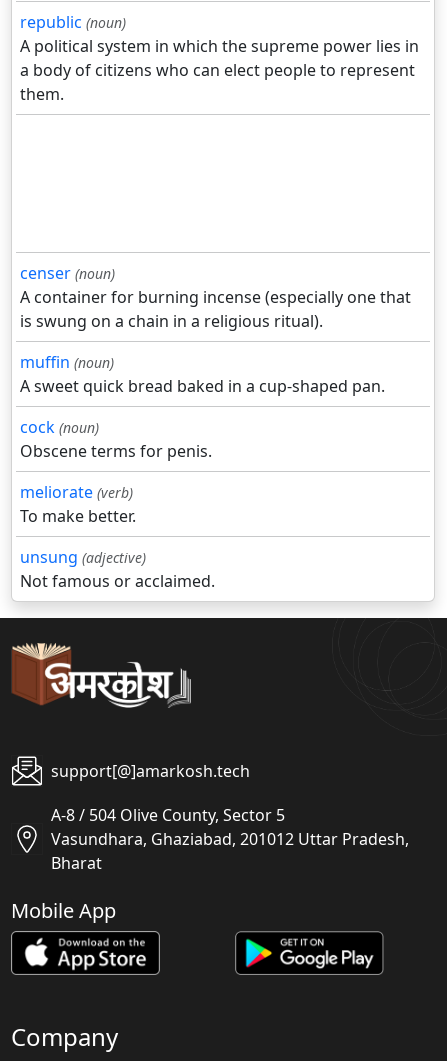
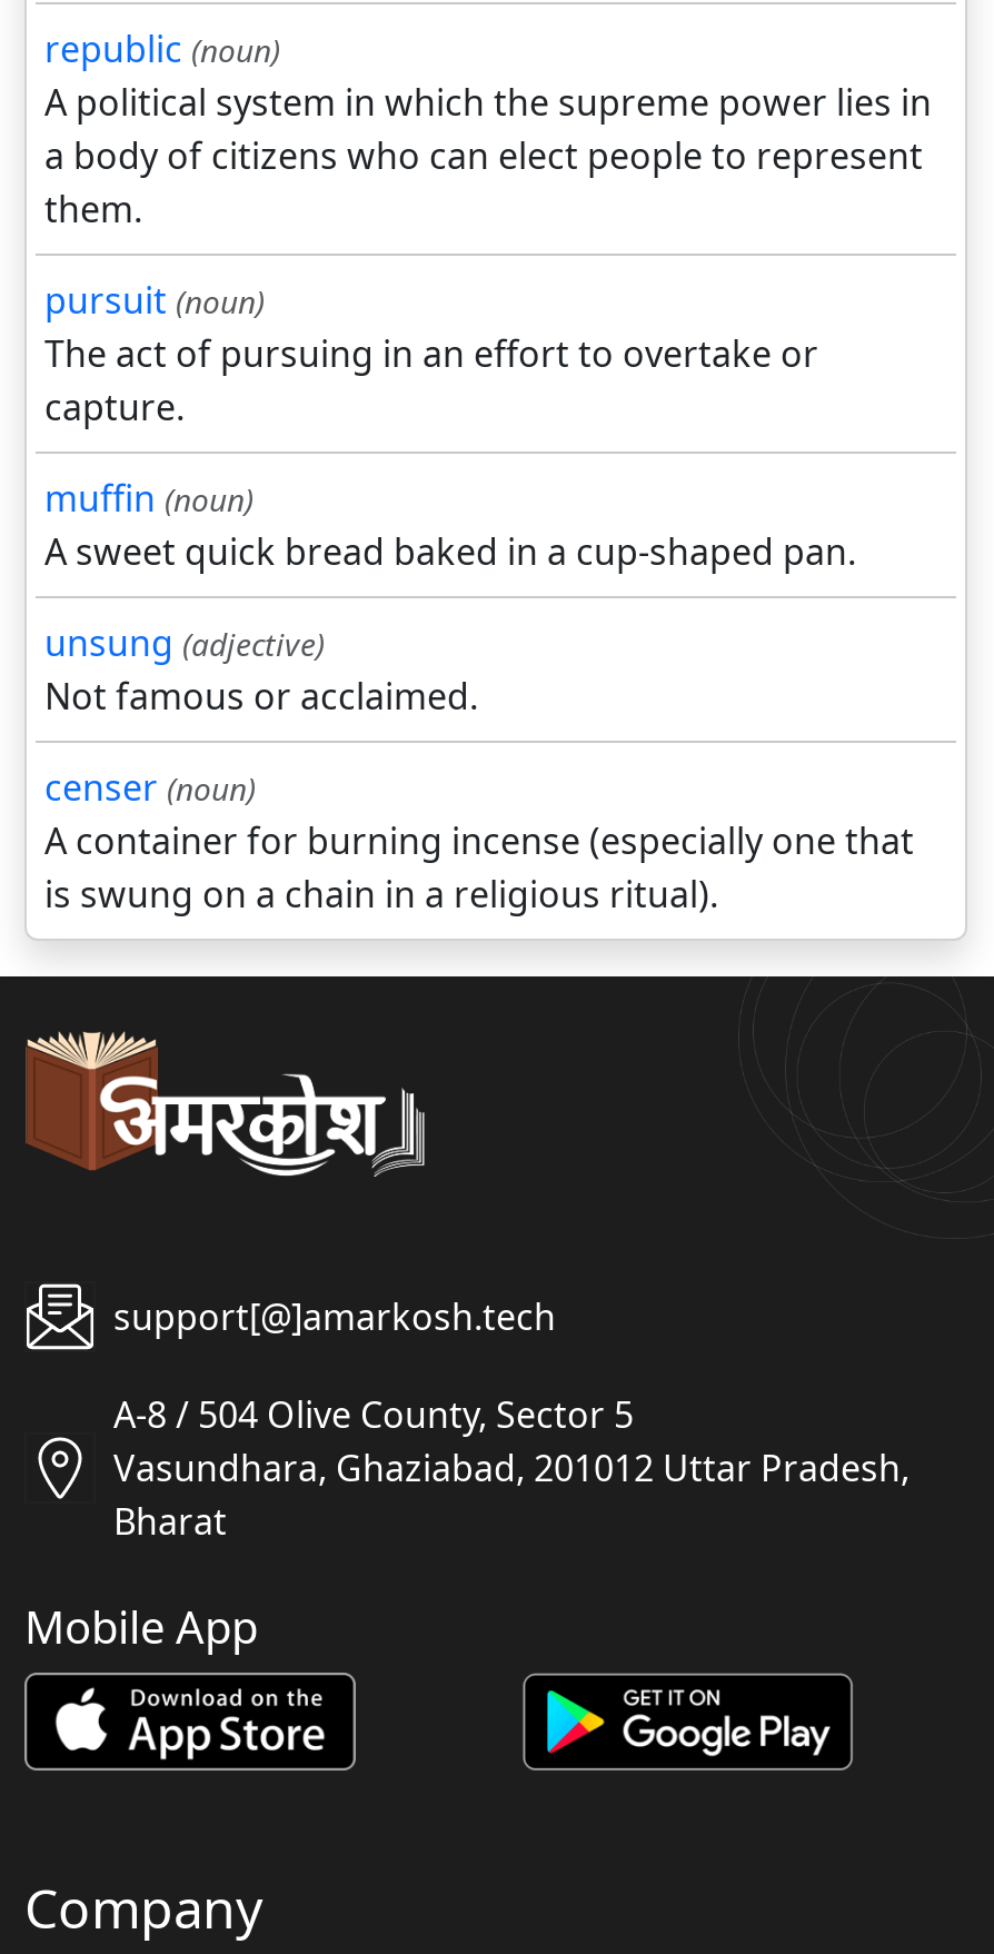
none -> [44,276,818,432] pursuit (noun) | The act of pursuing in an effort to overtake or | capture.
moved [20,262,411,332] -> [44,763,914,919]: censer (noun) | A container for burning incense (especially one that | is swung on a chain in a religious ritual).
moved [20,351,385,397] -> [44,474,856,577]: muffin (noun) | A sweet quick bread baked in a cup-shaped pan.
[20,416,212,527] cock (noun) | Obscene terms for penis. | meliorate (verb) | To make better. -> none
moved [20,546,215,592] -> [44,619,478,721]: unsung (adjective) | Not famous or acclaimed.

